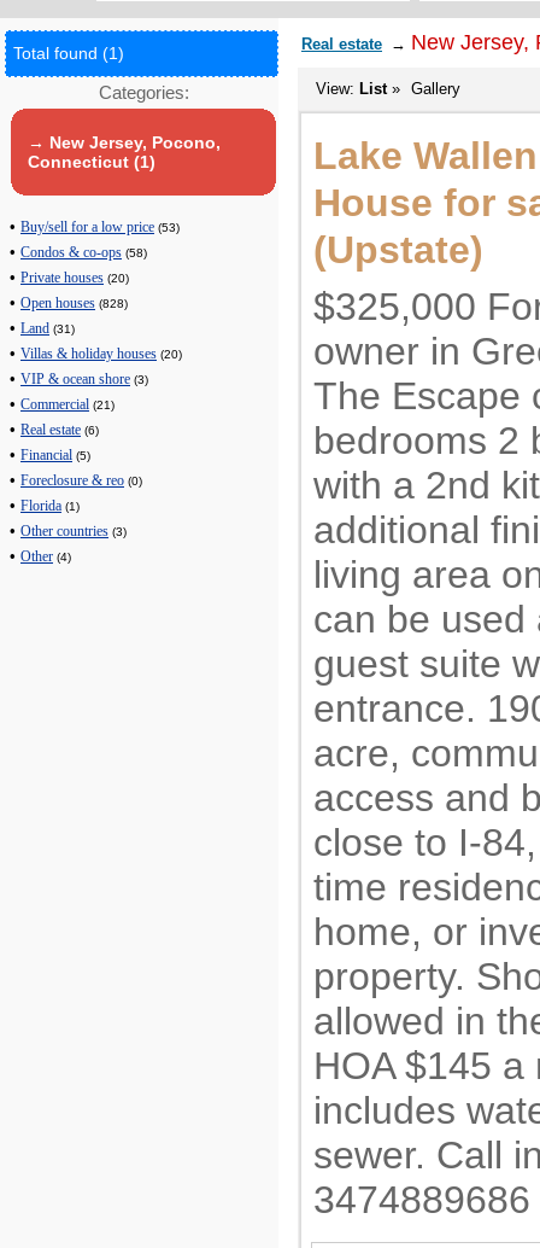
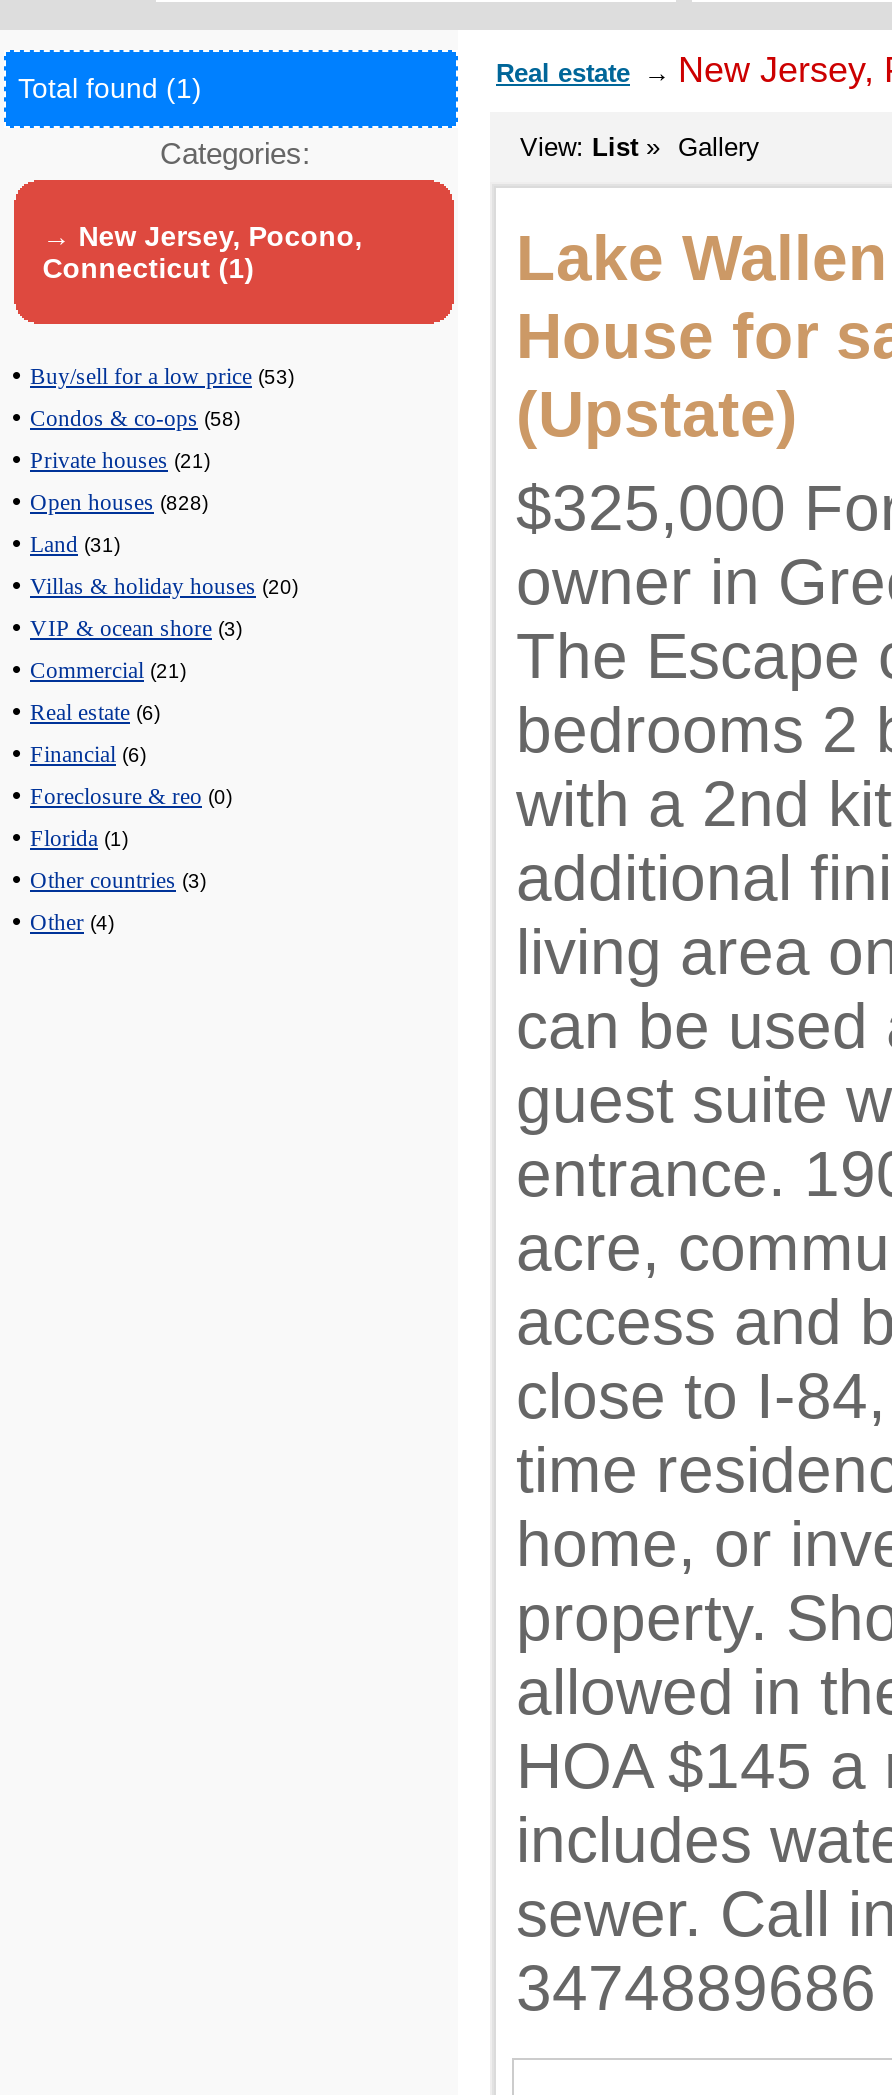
[10,268,129,286] • Private houses (20) -> [12,444,210,474] • Private houses (21)
[10,446,90,464] • Financial (5) -> [12,738,146,768] • Financial (6)

